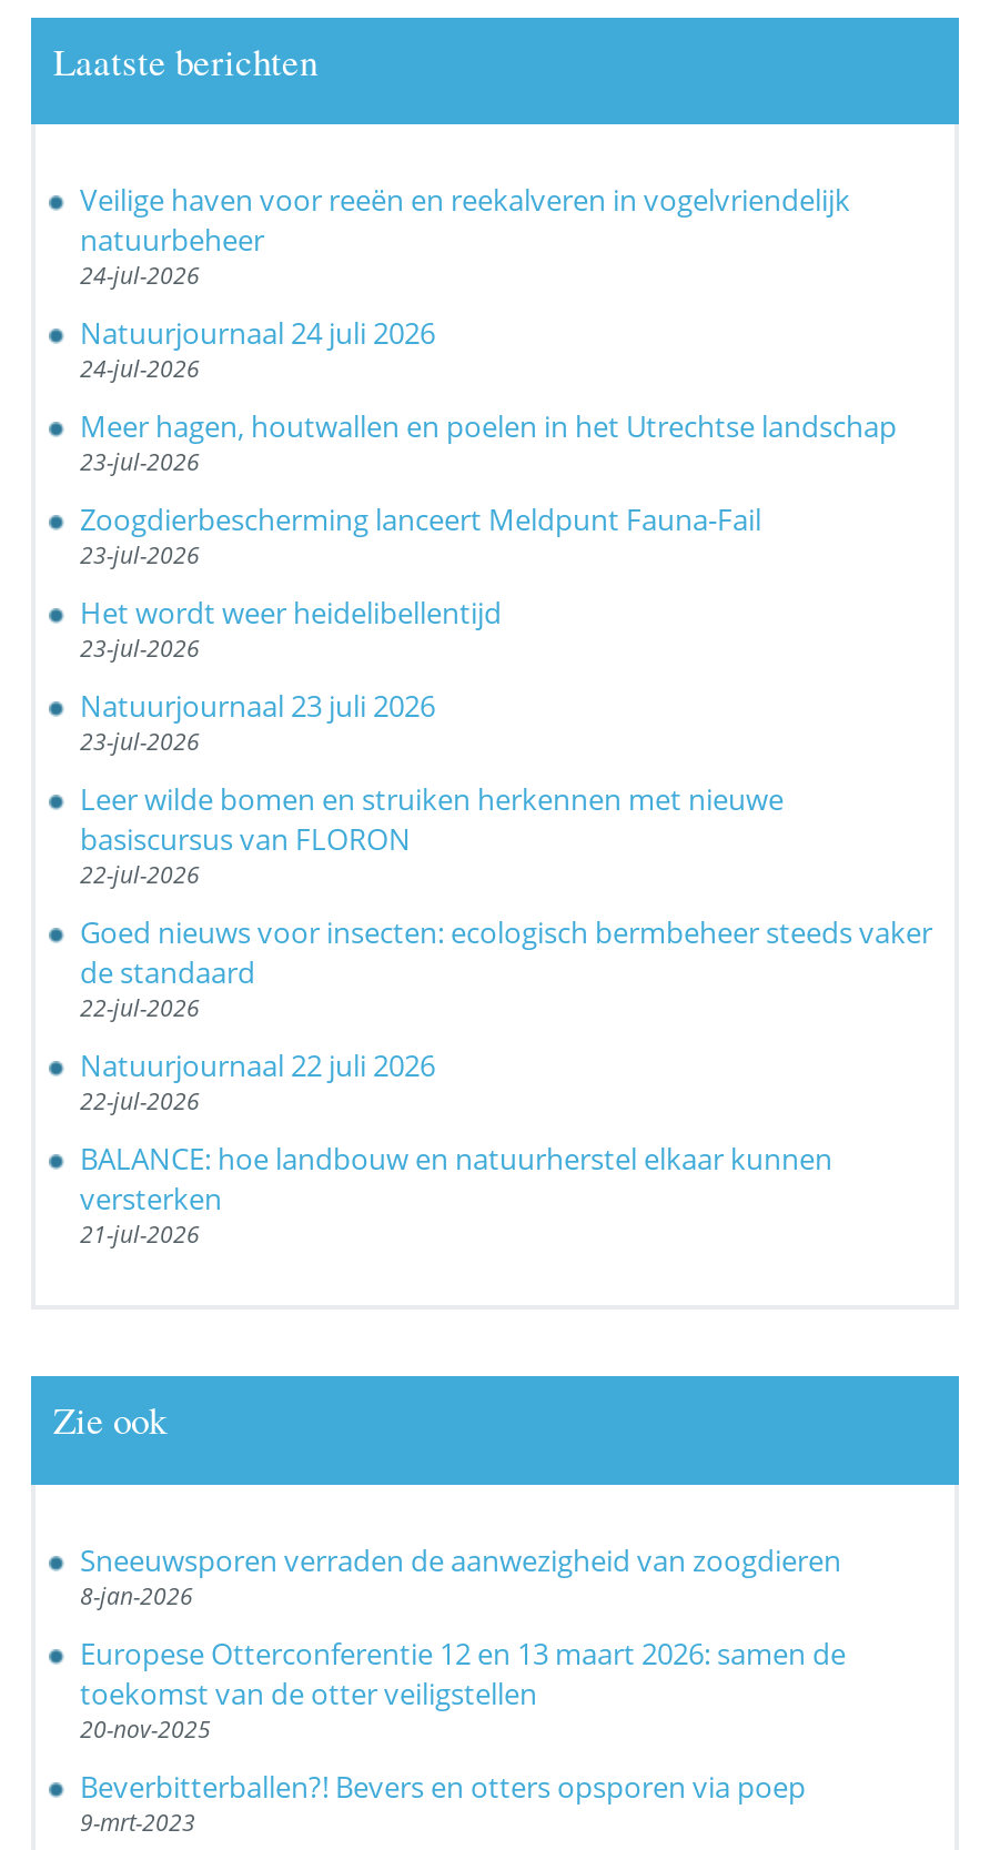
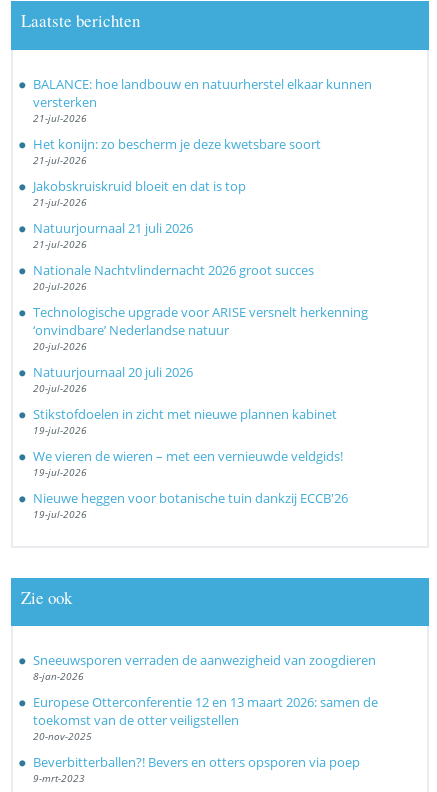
[80,180,932,1117] Veilige haven voor reeën en reekalveren in vogelvriendelijk | natuurbeheer | 24-jul-2026 | Natuurjournaal 24 juli 2026 | 24-jul-2026 | Meer hagen, houtwallen en poelen in het Utrechtse landschap | 23-jul-2026 | Zoogdierbescherming lanceert Meldpunt Fauna-Fail | 23-jul-2026 | Het wordt weer heidelibellentijd | 23-jul-2026 | Natuurjournaal 23 juli 2026 | 23-jul-2026 | Leer wilde bomen en struiken herkennen met nieuwe | basiscursus van FLORON | 22-jul-2026 | Goed nieuws voor insecten: ecologisch bermbeheer steeds vaker | de standaard | 22-jul-2026 | Natuurjournaal 22 juli 2026 | 22-jul-2026 -> none
moved [80,1139,832,1250] -> [33,75,372,125]: BALANCE: hoe landbouw en natuurherstel elkaar kunnen | versterken | 21-jul-2026
none -> [33,135,368,521] Het konijn: zo bescherm je deze kwetsbare soort | 21-jul-2026 | Jakobskruiskruid bloeit en dat is top | 21-jul-2026 | Natuurjournaal 21 juli 2026 | 21-jul-2026 | Nationale Nachtvlindernacht 2026 groot succes | 20-jul-2026 | Technologische upgrade voor ARISE versnelt herkenning | ‘onvindbare’ Nederlandse natuur | 20-jul-2026 | Natuurjournaal 20 juli 2026 | 20-jul-2026 | Stikstofdoelen in zicht met nieuwe plannen kabinet | 19-jul-2026 | We vieren de wieren – met een vernieuwde veldgids! | 19-jul-2026 | Nieuwe heggen voor botanische tuin dankzij ECCB'26 | 19-jul-2026

